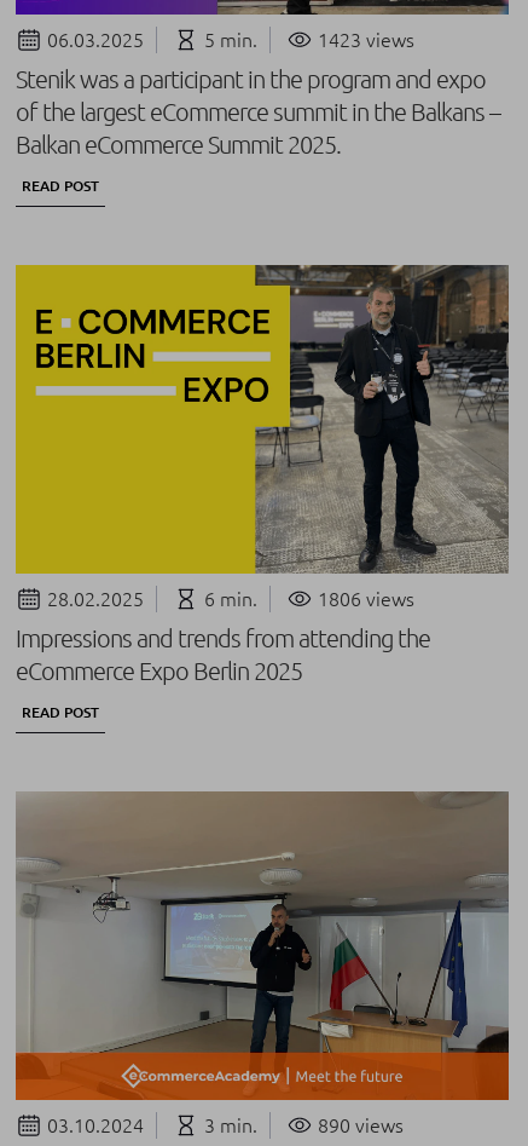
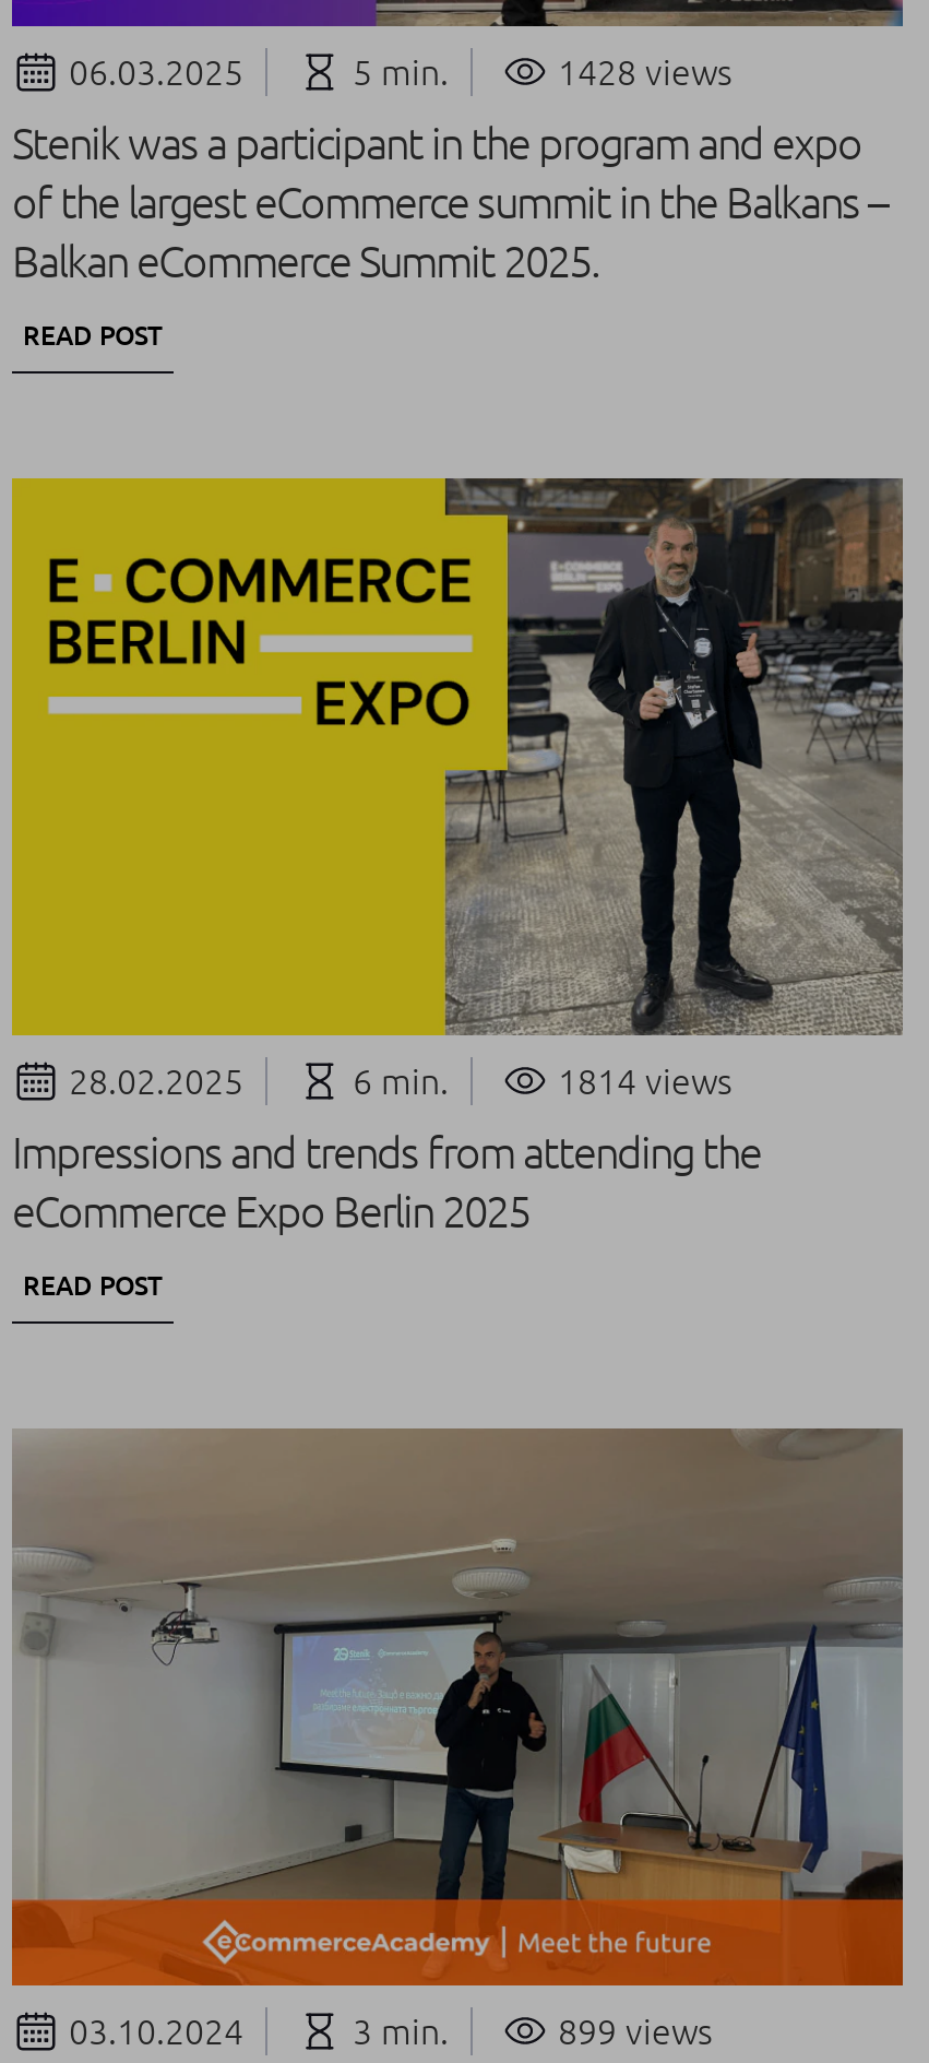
[313,29,414,51] 1423 views -> [549,52,733,92] 1428 views
[313,588,414,610] 1806 views -> [549,1062,733,1101] 1814 views
[313,1115,404,1136] 890 views -> [549,2012,713,2051] 899 views

